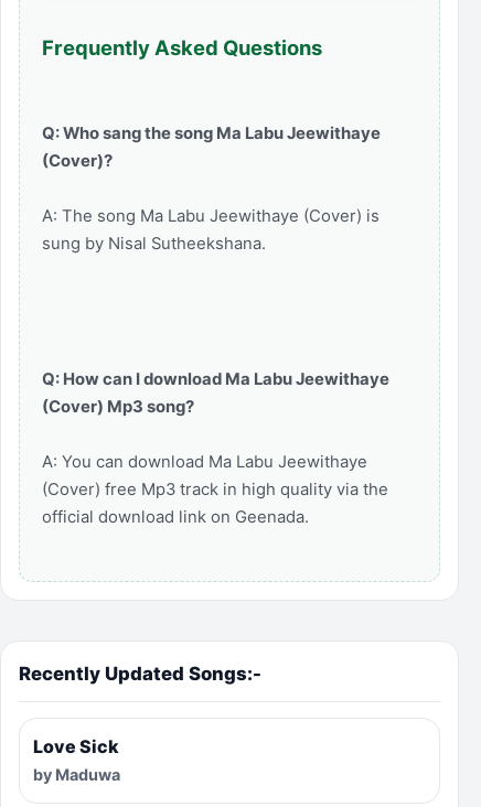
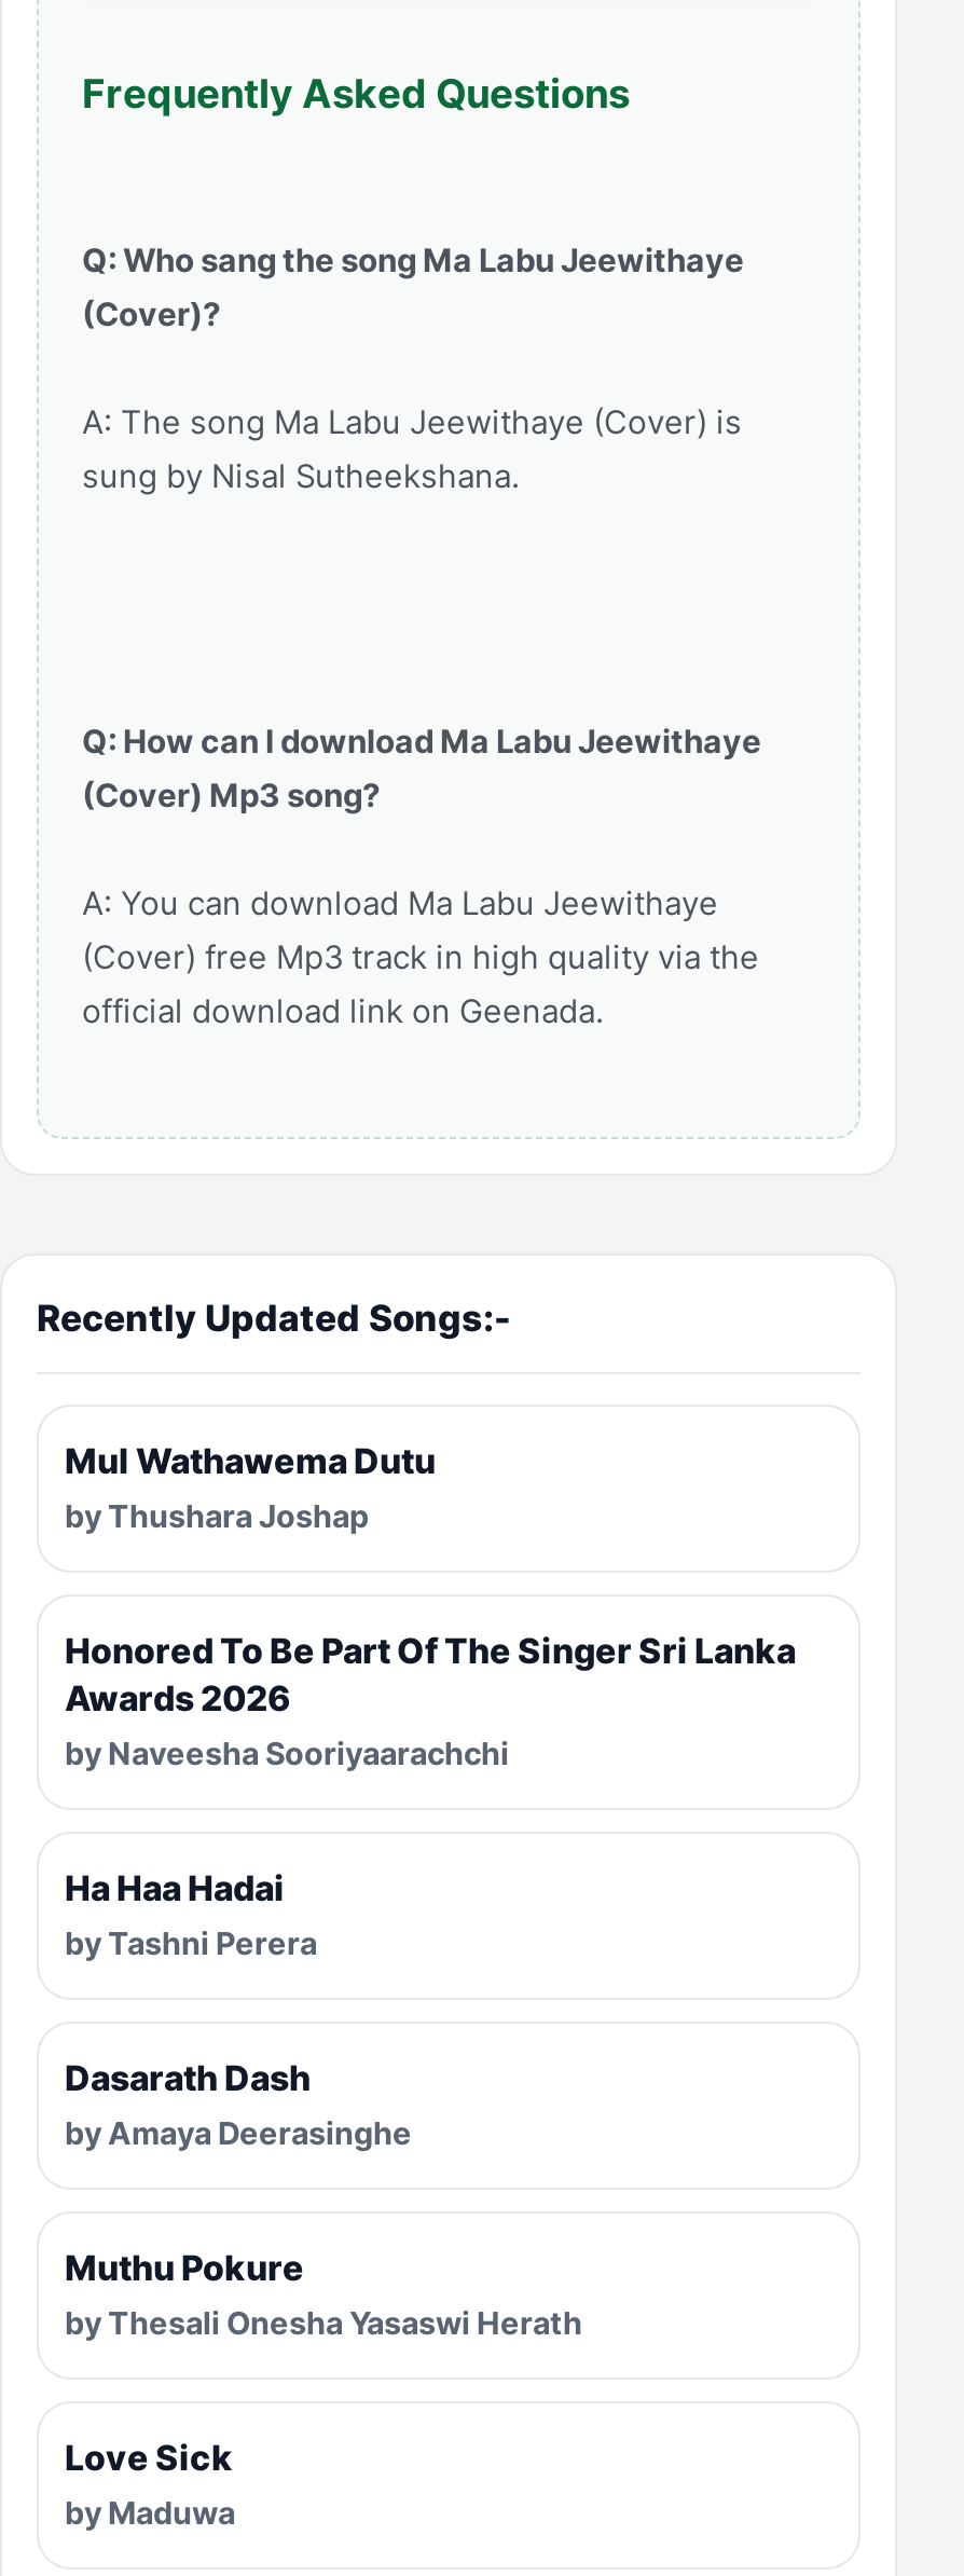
none -> [65,1439,796,2341] Mul Wathawema Dutu | by Thushara Joshap | Honored To Be Part Of The Singer Sri Lanka | Awards 2026 | by Naveesha Sooriyaarachchi | Ha Haa Hadai | by Tashni Perera | Dasarath Dash | by Amaya Deerasinghe | Muthu Pokure | by Thesali Onesha Yasaswi Herath

